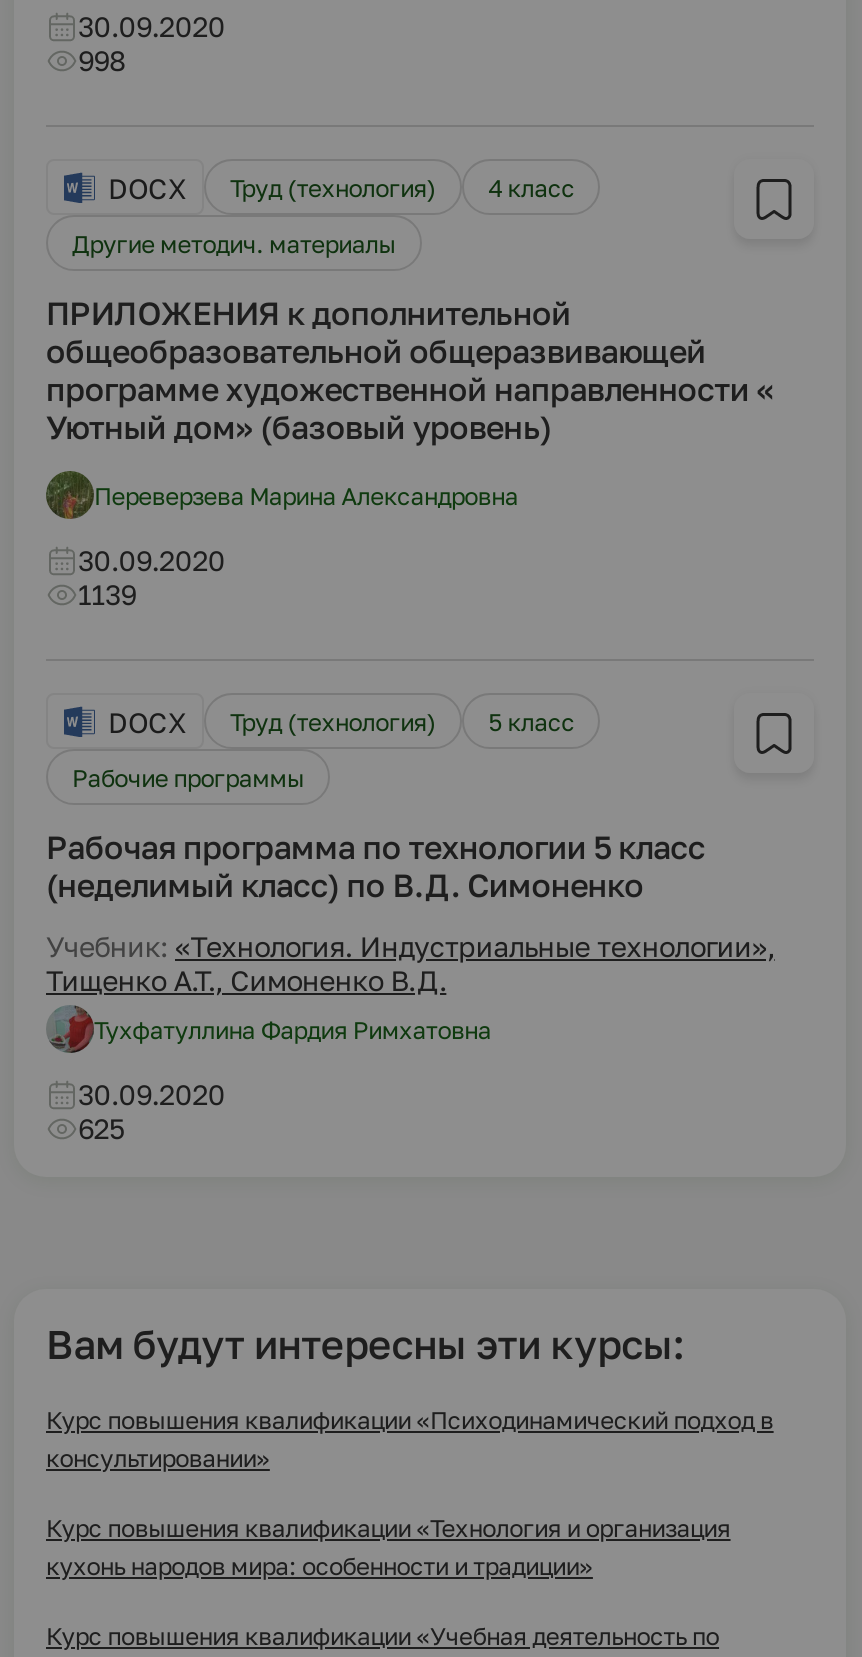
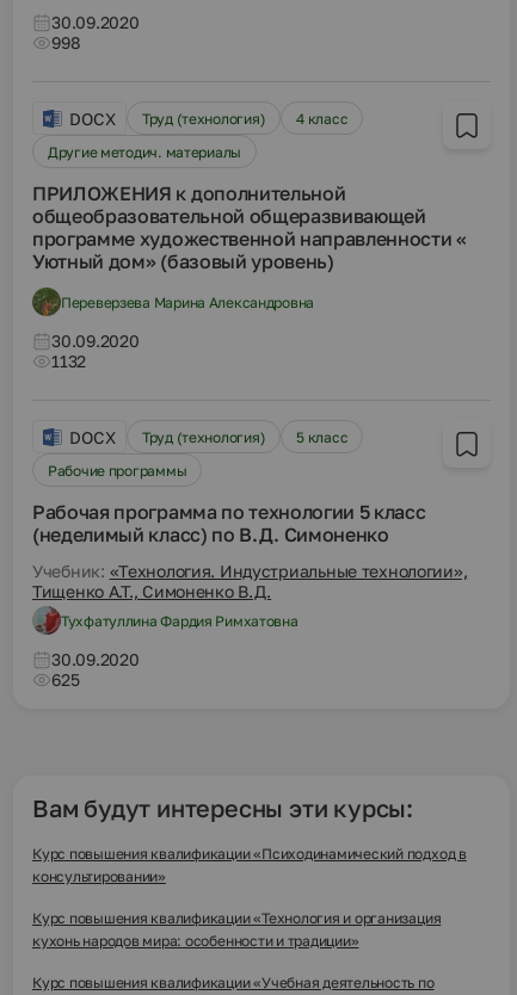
[78,577,136,611] 1139 -> [51,351,86,371] 1132

